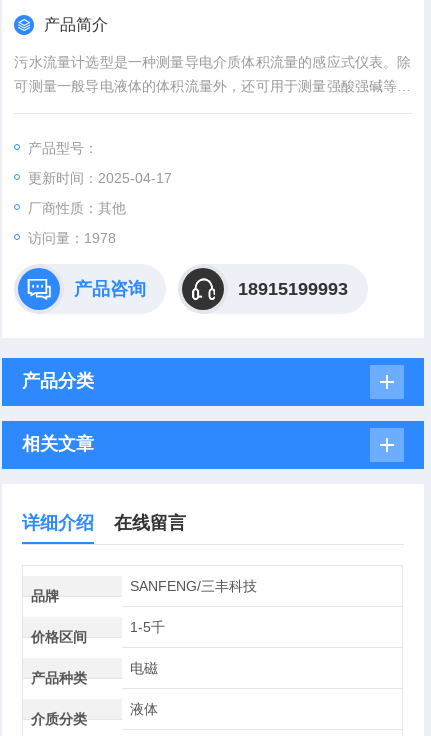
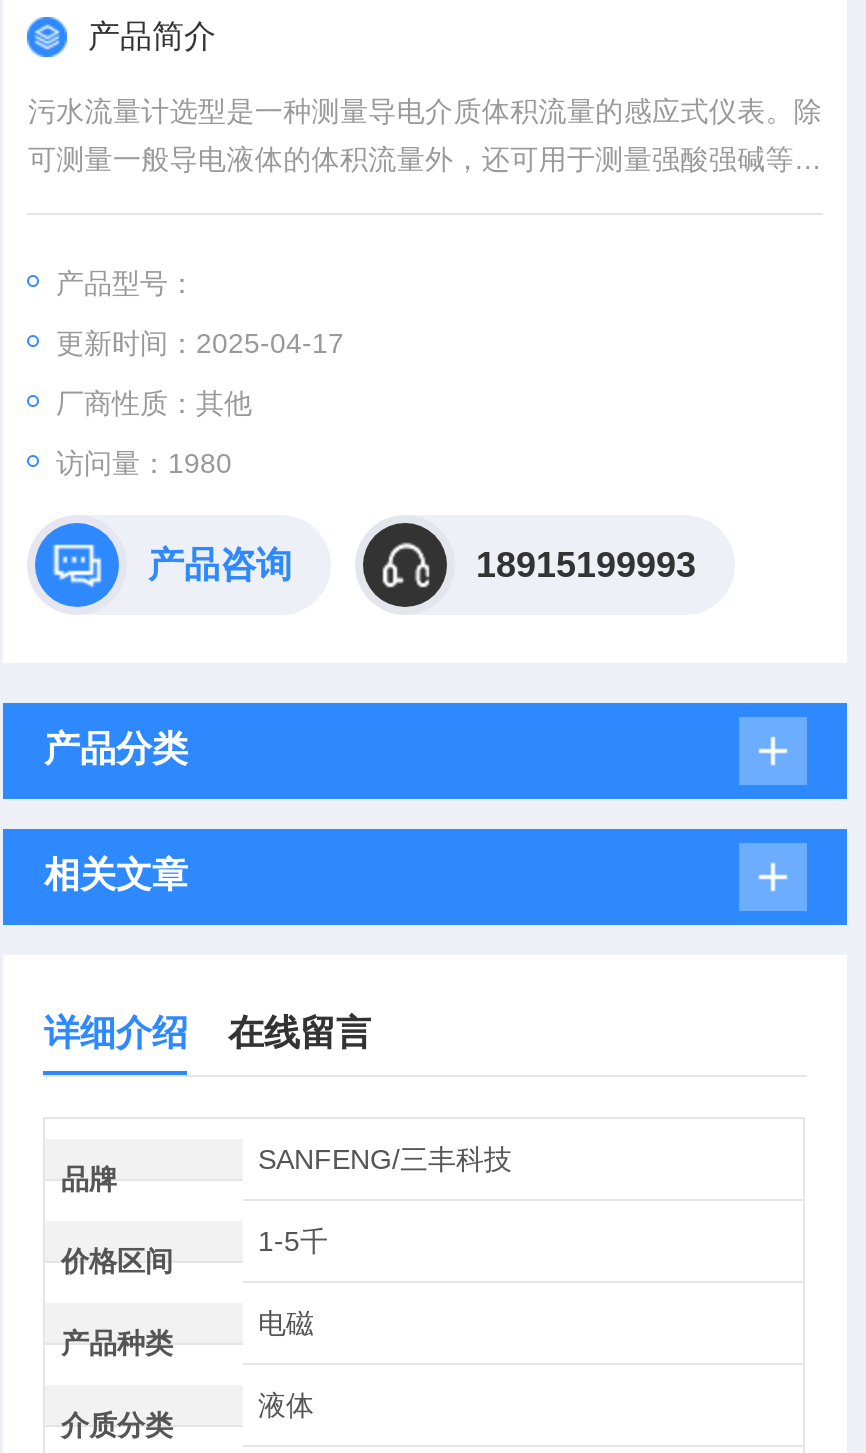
[28,230,116,246] 访问量：1978 -> [56,447,232,479] 访问量：1980

